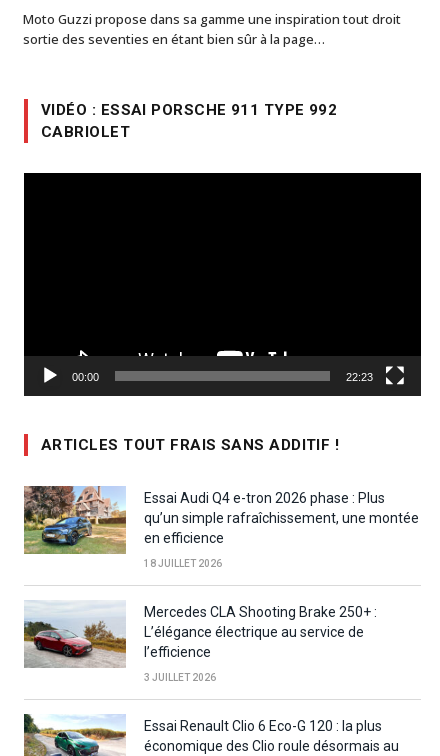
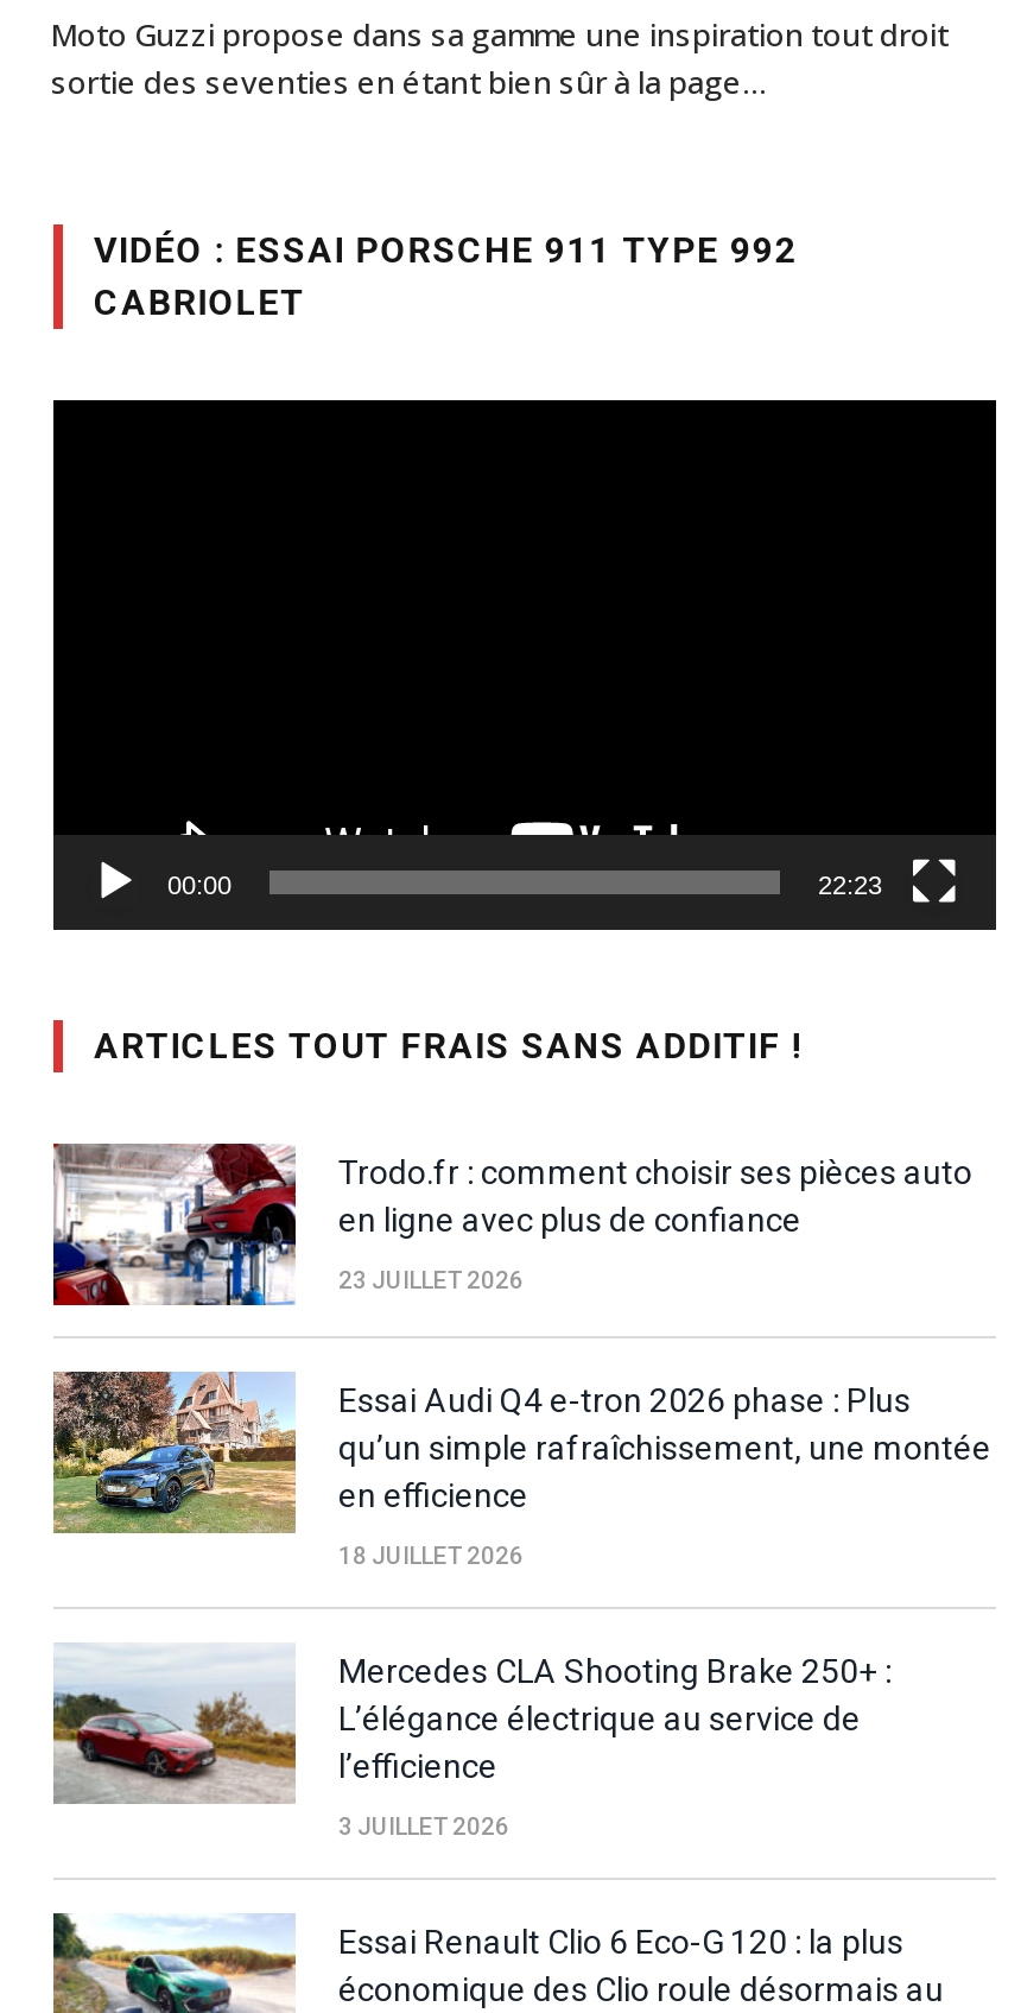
none -> [51,1141,972,1308] [image] | Trodo.fr : comment choisir ses pièces auto | en ligne avec plus de confiance | 23 JUILLET 2026

